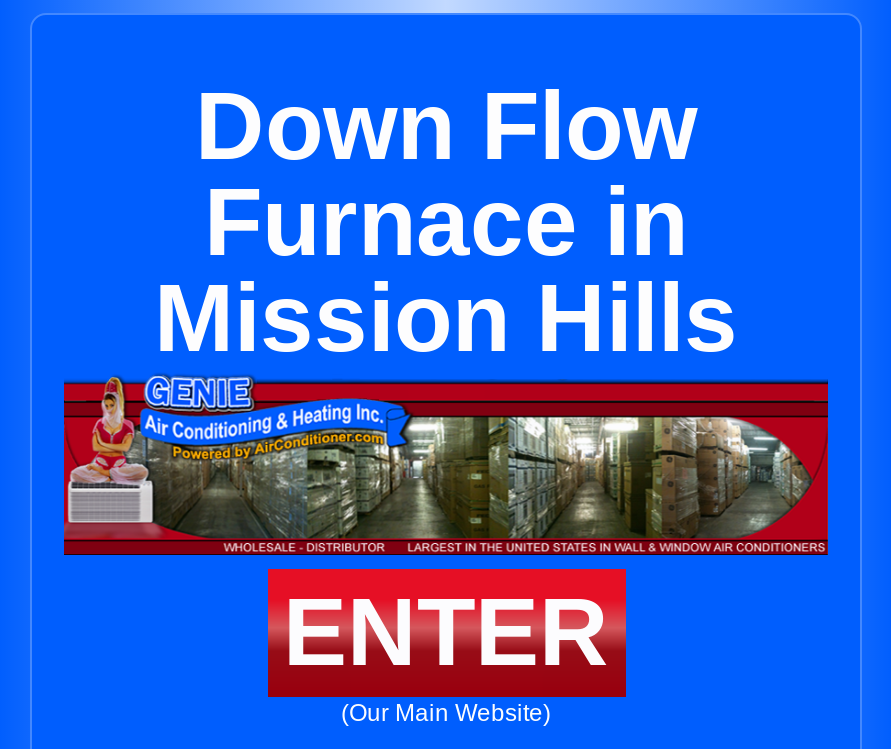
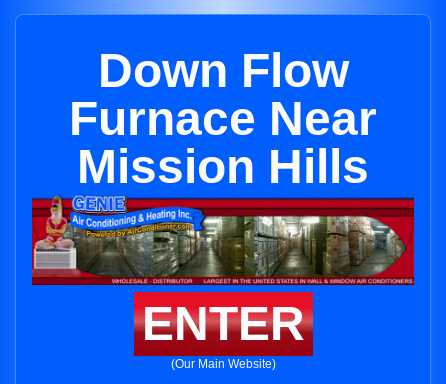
[204,169,688,275] Furnace in -> [69,92,377,145] Furnace Near

